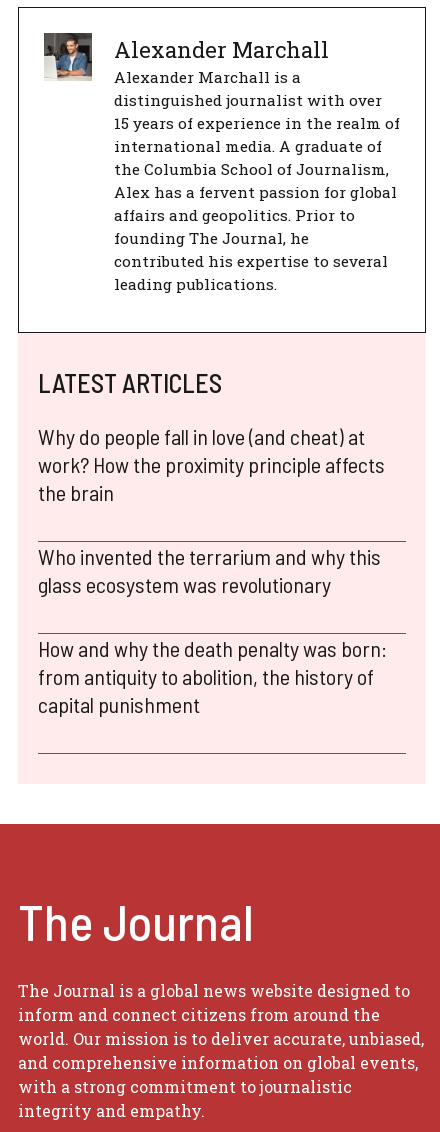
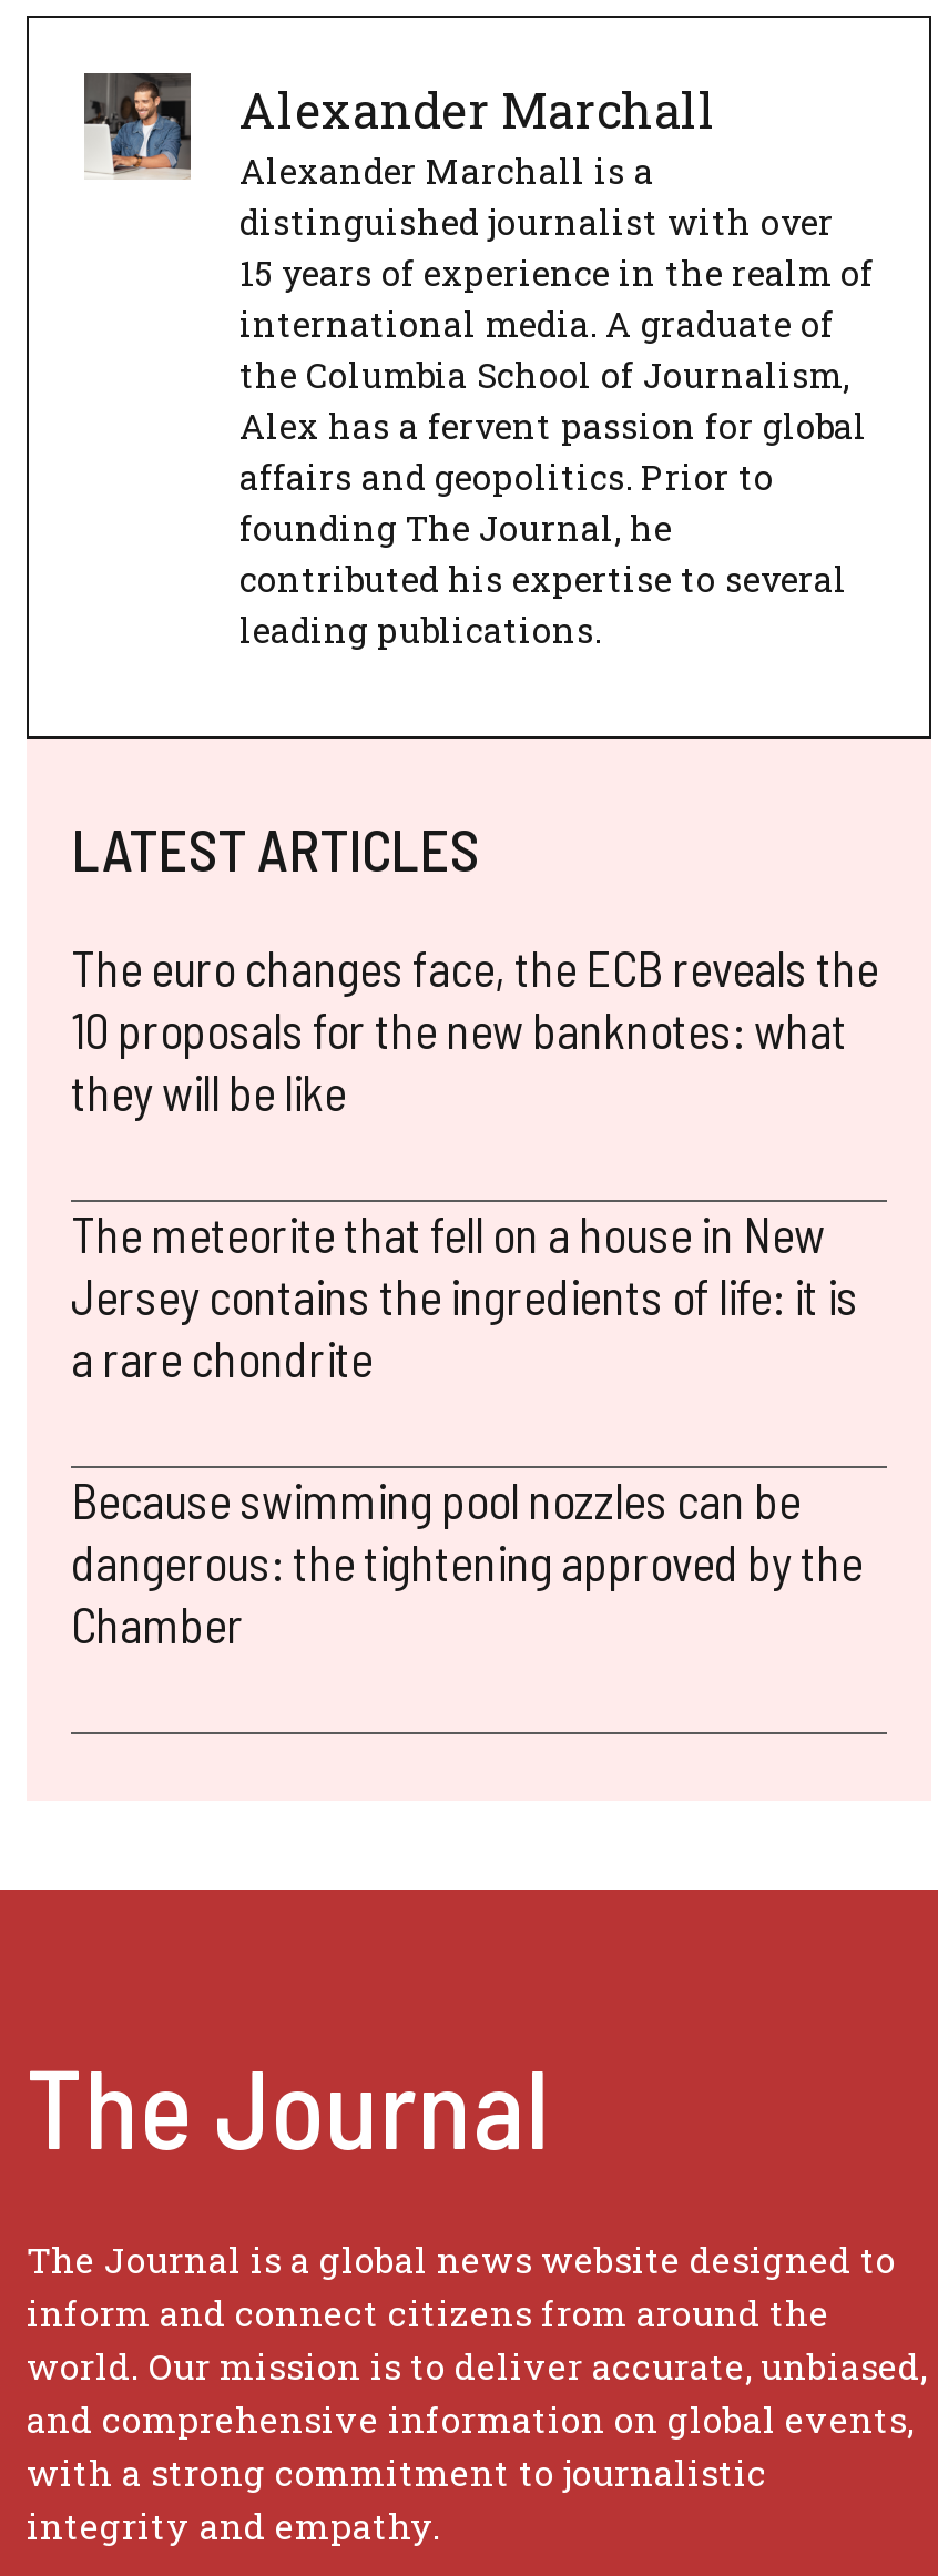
[38,423,385,505] Why do people fall in love (and cheat) at | work? How the proximity principle affects | the brain -> [71,939,878,1120] The euro changes face, the ECB reveals the | 10 proposals for the new banknotes: what | they will be like
[38,543,381,597] Who invented the terrarium and why this | glass ecosystem was revolutionary -> [71,1205,858,1387] The meteorite that fell on a house in New | Jersey contains the ingredients of life: it is | a rare chondrite
[38,635,387,717] How and why the death penalty was born: | from antiquity to abolition, the history of | capital punishment -> [71,1471,863,1653] Because swimming pool nozzles can be | dangerous: the tightening approved by the | Chamber

